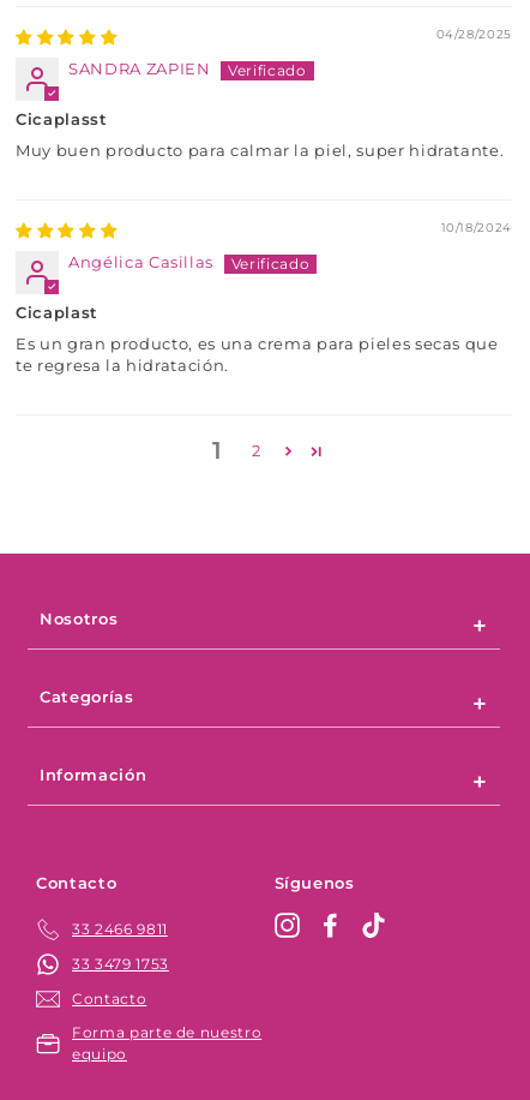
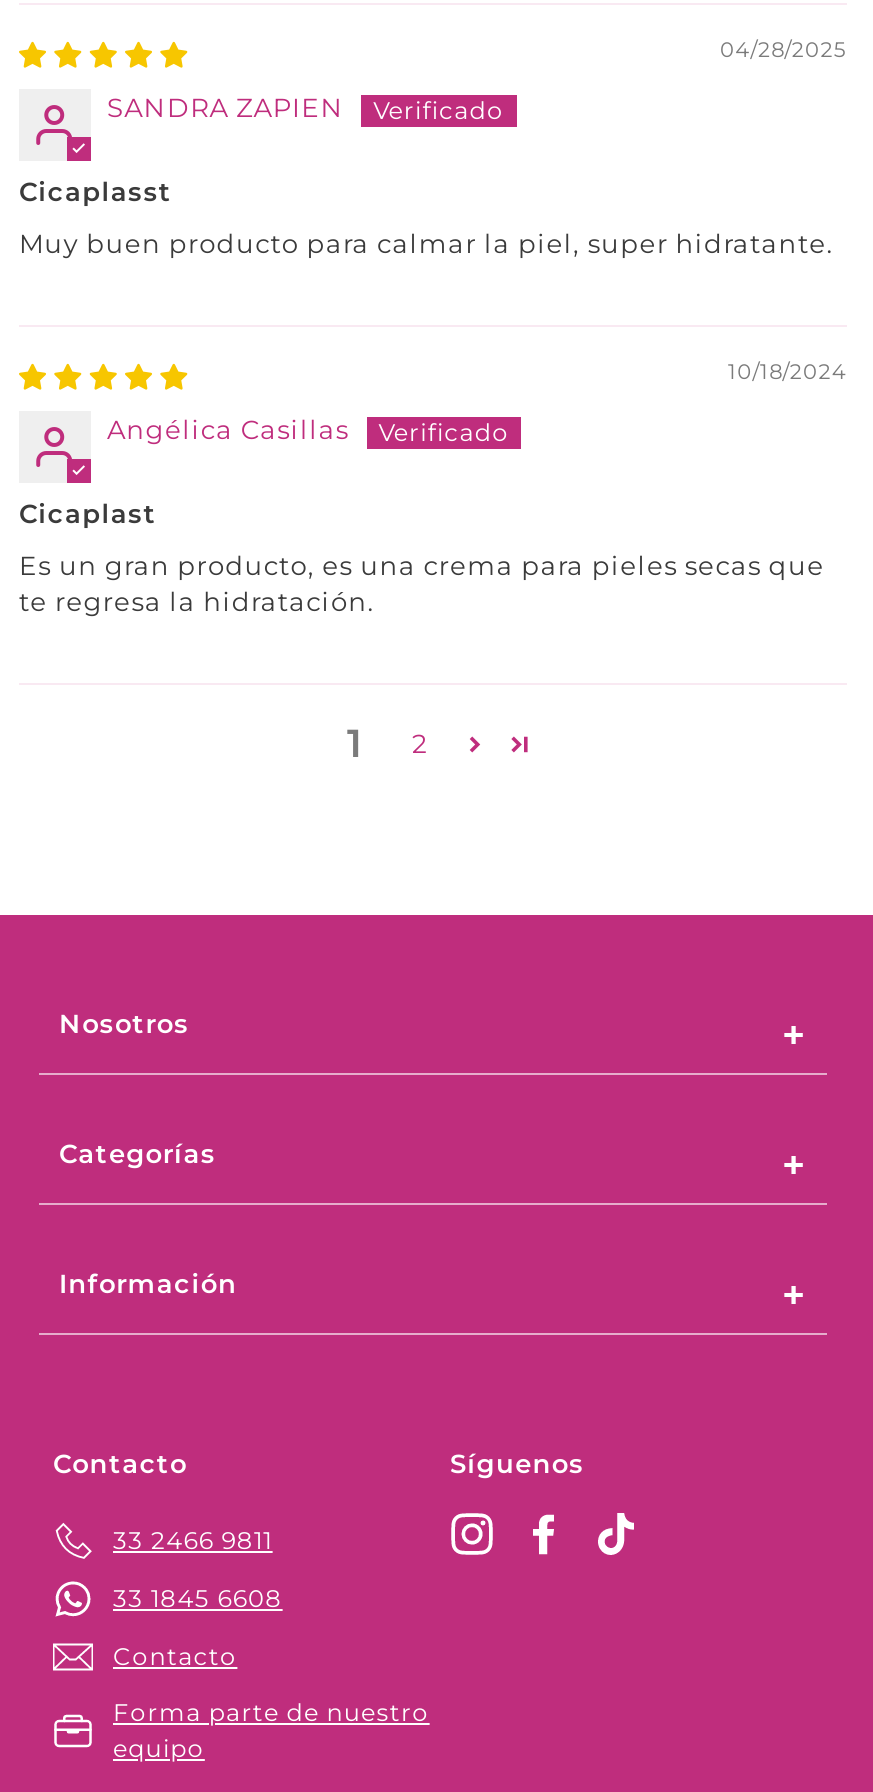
[72,955,169,973] 33 3479 1753 -> [113,1583,283,1613] 33 1845 6608

